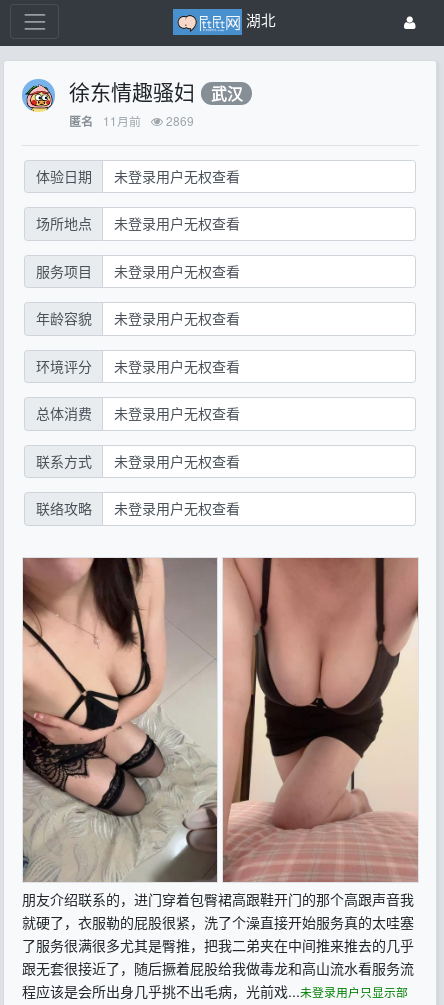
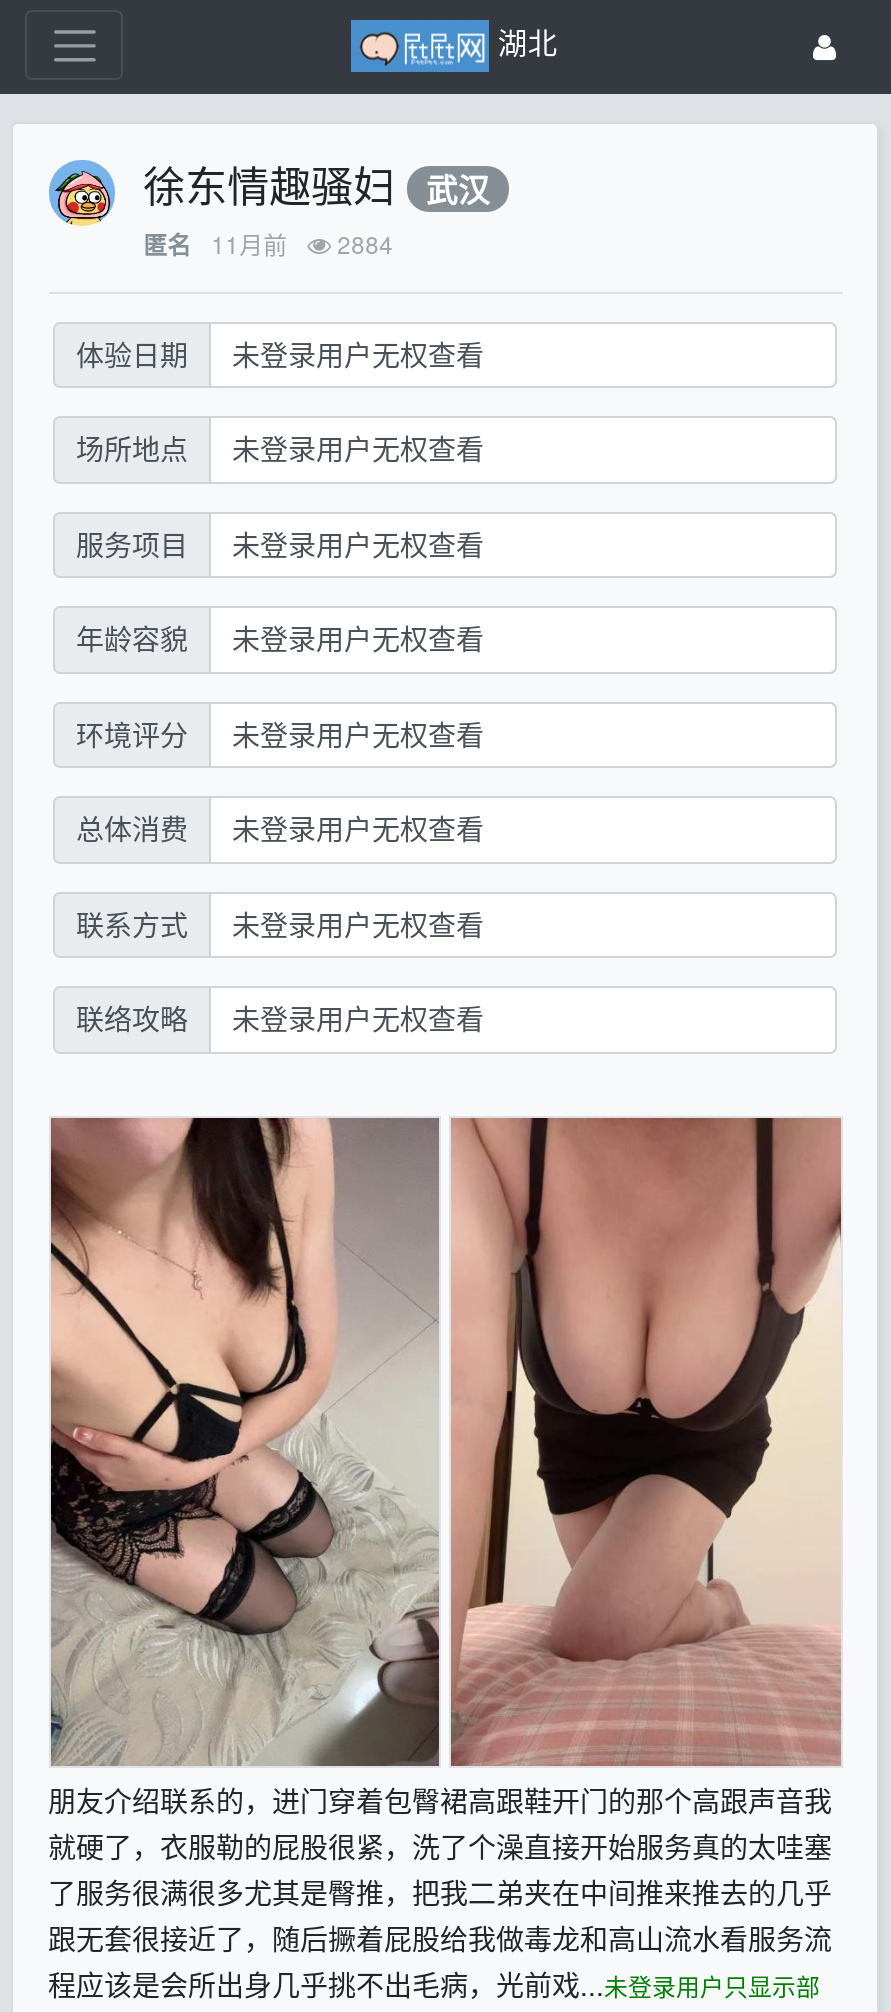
[69,112,194,130] 匿名 11月前 2869 -> [143,225,393,261] 匿名 11月前 2884

